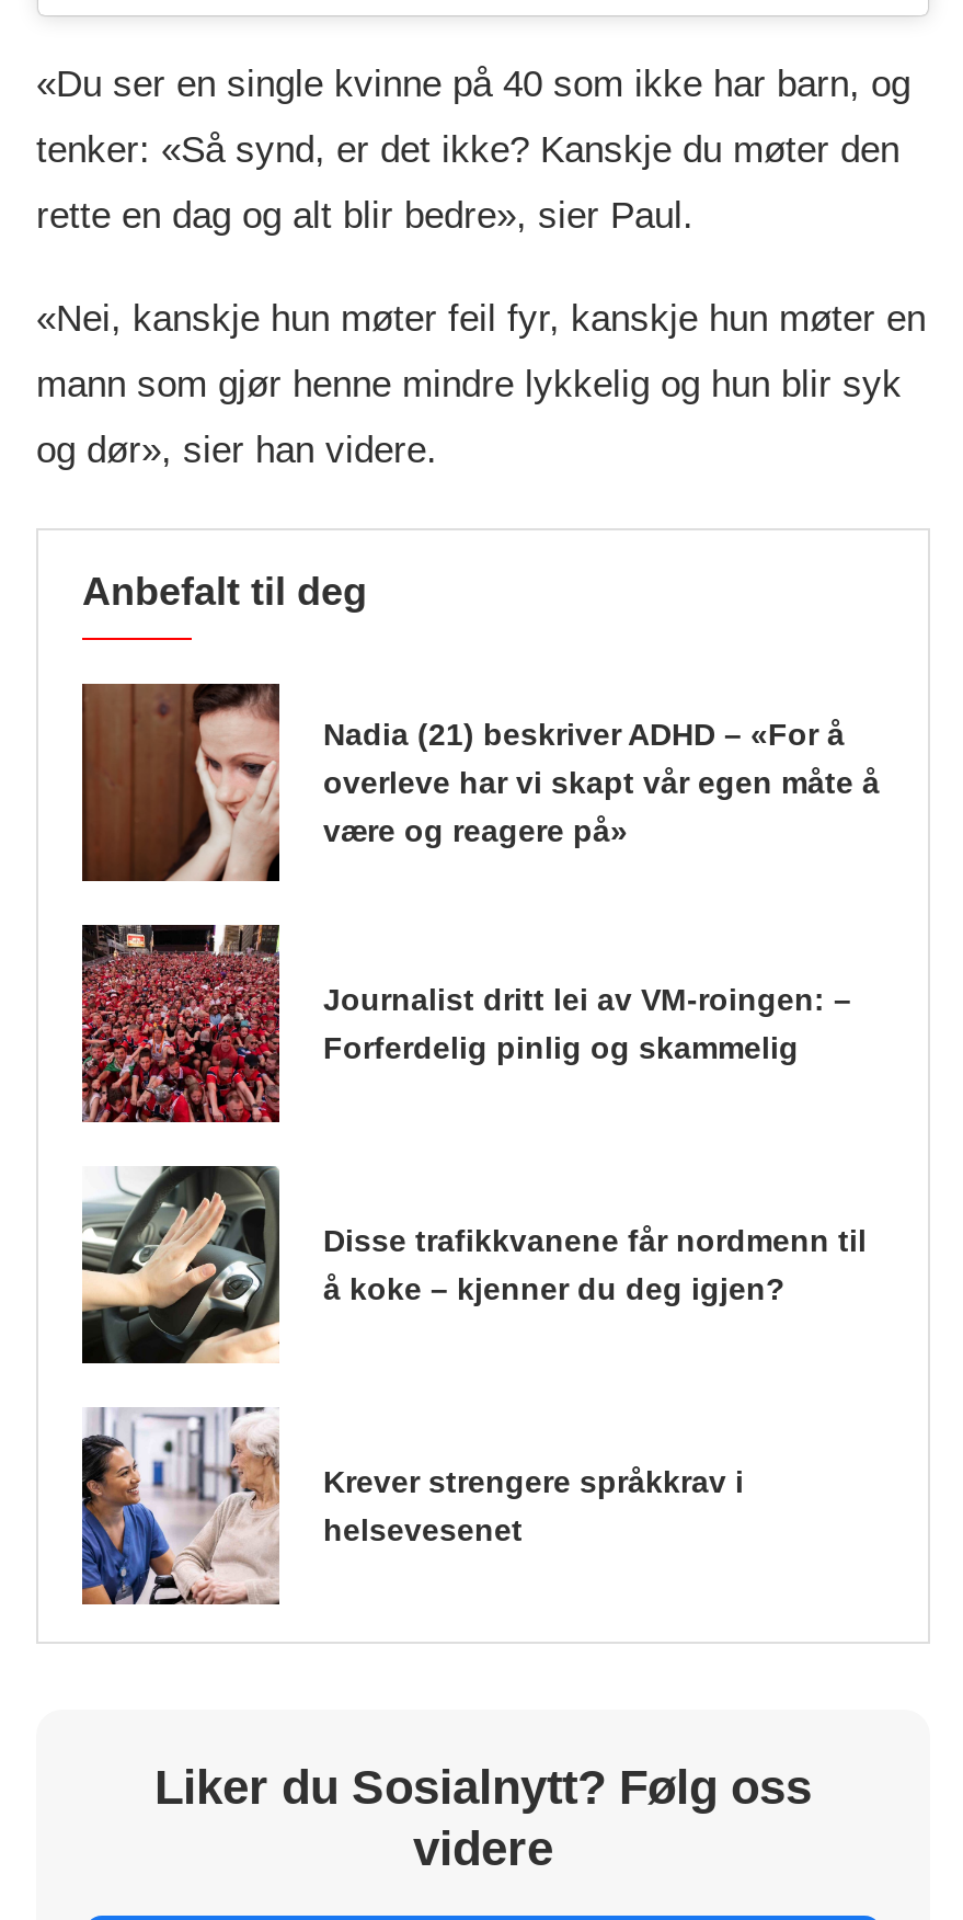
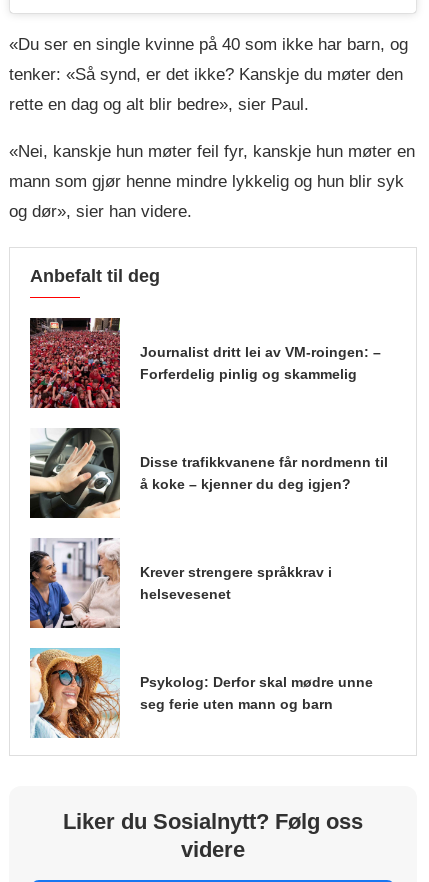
[80,682,880,883] [image] | Nadia (21) beskriver ADHD – «For å | overleve har vi skapt vår egen måte å | være og reagere på» -> none
moved [78,921,867,1547] -> [28,316,388,602]: [image] | Journalist dritt lei av VM-roingen: – | Forferdelig pinlig og skammelig | Disse trafikkvanene får nordmenn til | å koke – kjenner du deg igjen? | Krever strengere språkkrav i | helsevesenet
none -> [29,648,373,739] [image] | Psykolog: Derfor skal mødre unne | seg ferie uten mann og barn

